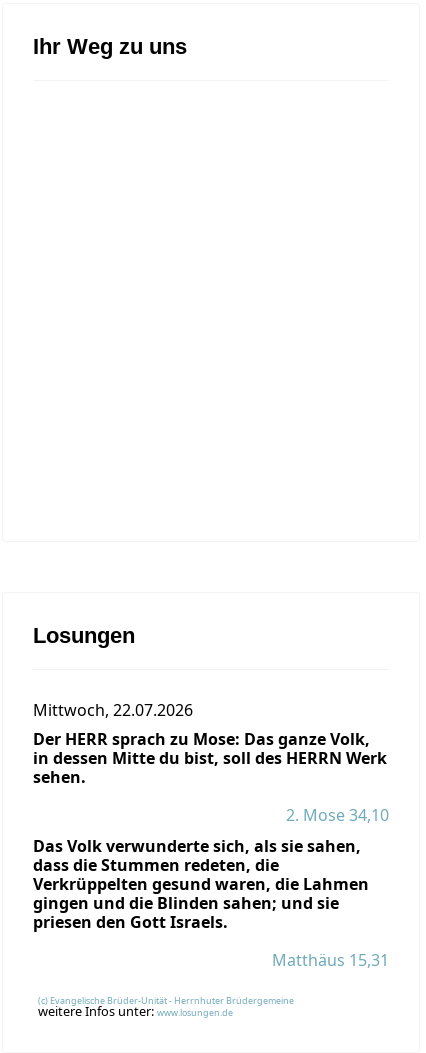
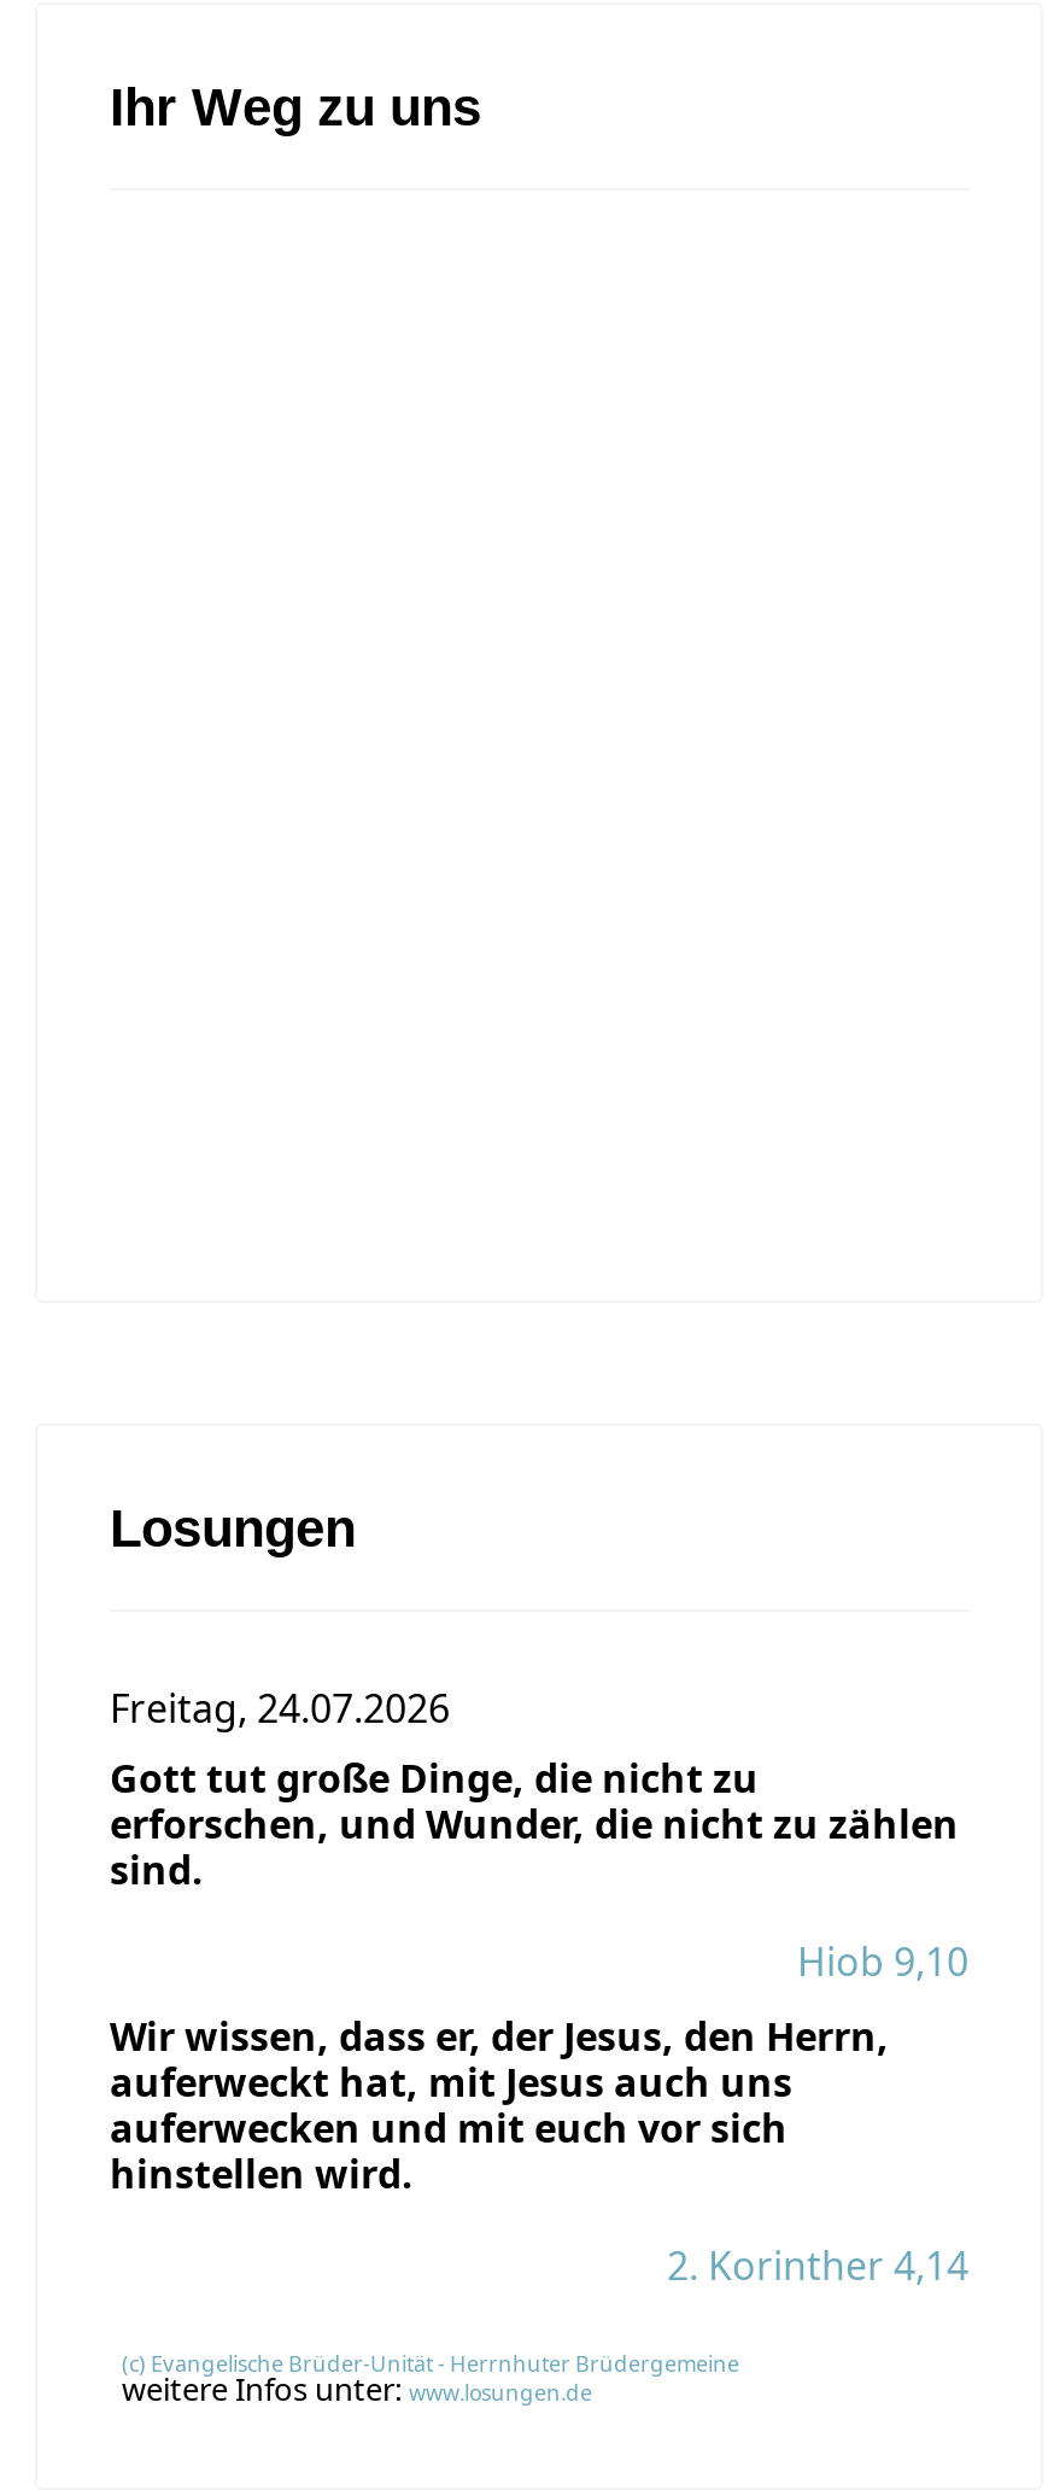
[33,699,387,788] Mittwoch, 22.07.2026 | Der HERR sprach zu Mose: Das ganze Volk, | in dessen Mitte du bist, soll des HERRN Werk | sehen. -> [110,1682,959,1896] Freitag, 24.07.2026 | Gott tut große Dinge, die nicht zu | erforschen, und Wunder, die nicht zu zählen | sind.
[33,804,389,933] 2. Mose 34,10 | Das Volk verwunderte sich, als sie sahen, | dass die Stummen redeten, die | Verkrüppelten gesund waren, die Lahmen | gingen und die Blinden sahen; und sie | priesen den Gott Israels. -> [110,1935,968,2200] Hiob 9,10 | Wir wissen, dass er, der Jesus, den Herrn, | auferweckt hat, mit Jesus auch uns | auferwecken und mit euch vor sich | hinstellen wird.
[272,949,389,971] Matthäus 15,31 -> [667,2239,968,2292] 2. Korinther 4,14

